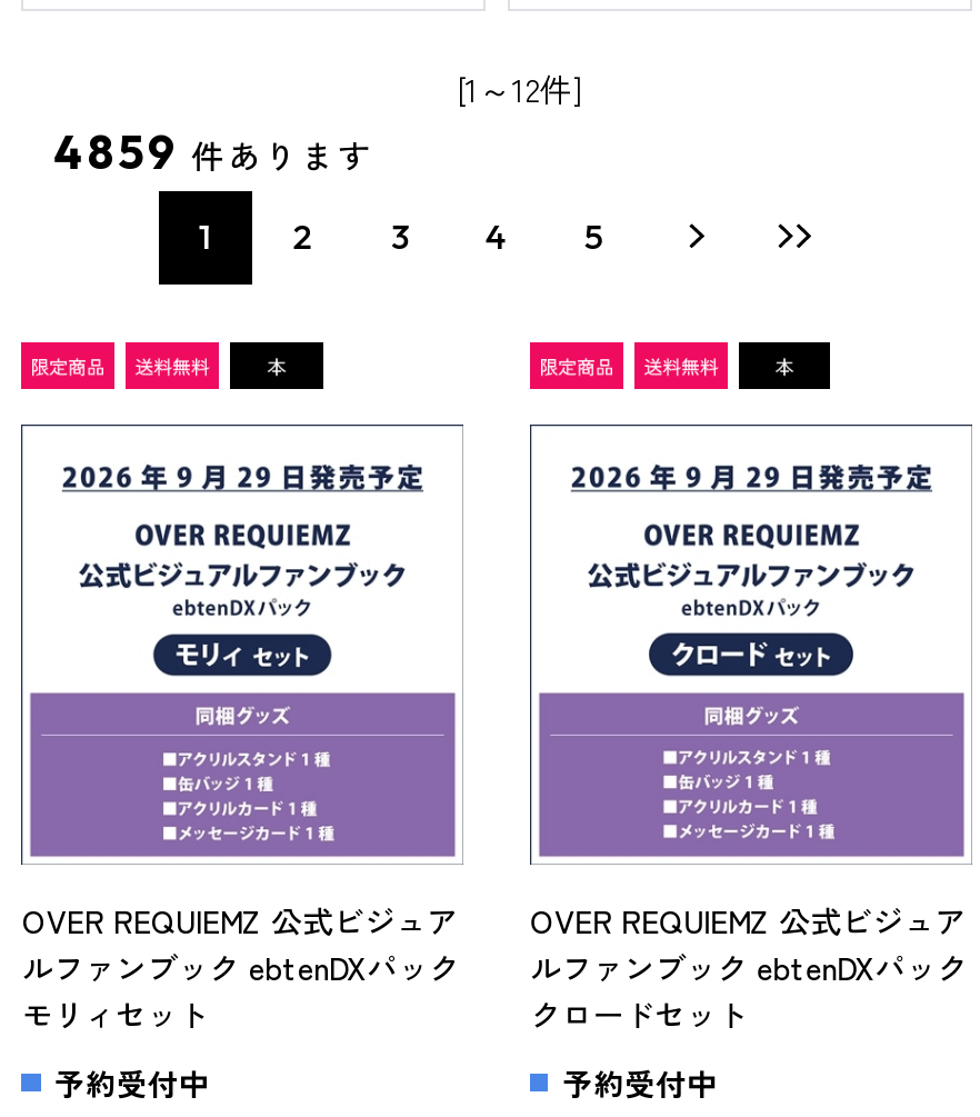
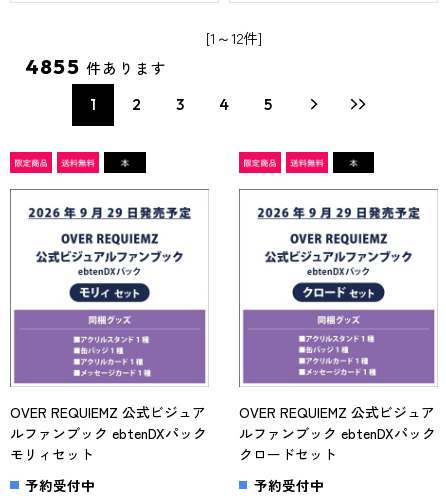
[54,122,374,180] 4859 件あります -> [25,53,168,79] 4855 件あります

